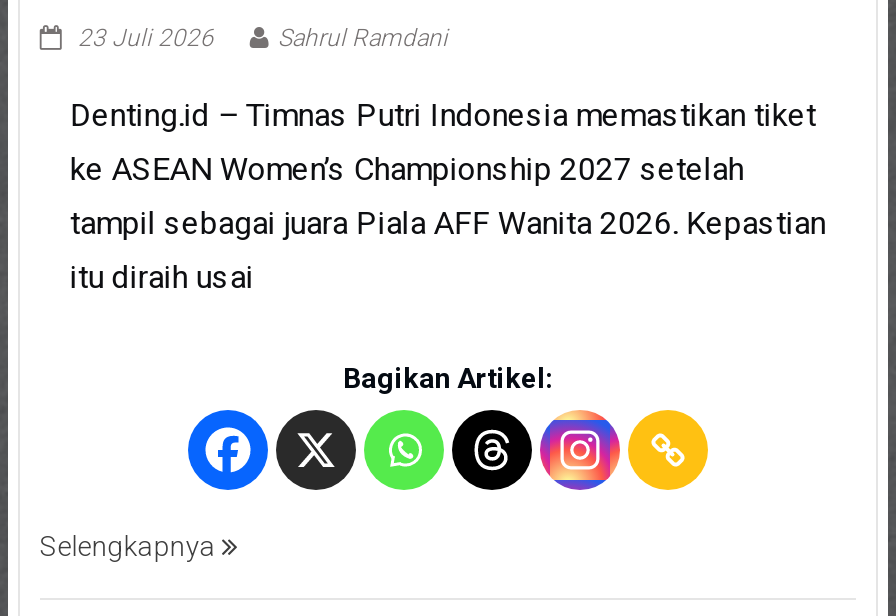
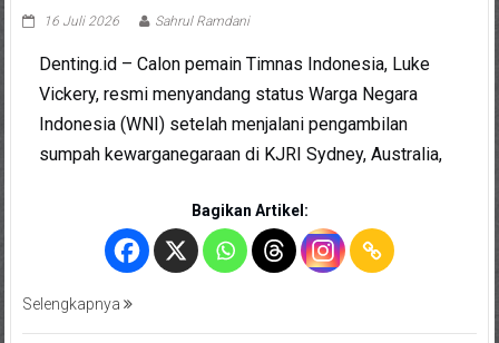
[78,23,214,51] 23 Juli 2026 -> [43,13,119,29] 16 Juli 2026
[70,95,826,295] Denting.id – Timnas Putri Indonesia memastikan tiket | ke ASEAN Women’s Championship 2027 setelah | tampil sebagai juara Piala AFF Wanita 2026. Kepastian | itu diraih usai -> [39,53,442,164] Denting.id – Calon pemain Timnas Indonesia, Luke | Vickery, resmi menyandang status Warga Negara | Indonesia (WNI) setelah menjalani pengambilan | sumpah kewarganegaraan di KJRI Sydney, Australia,

